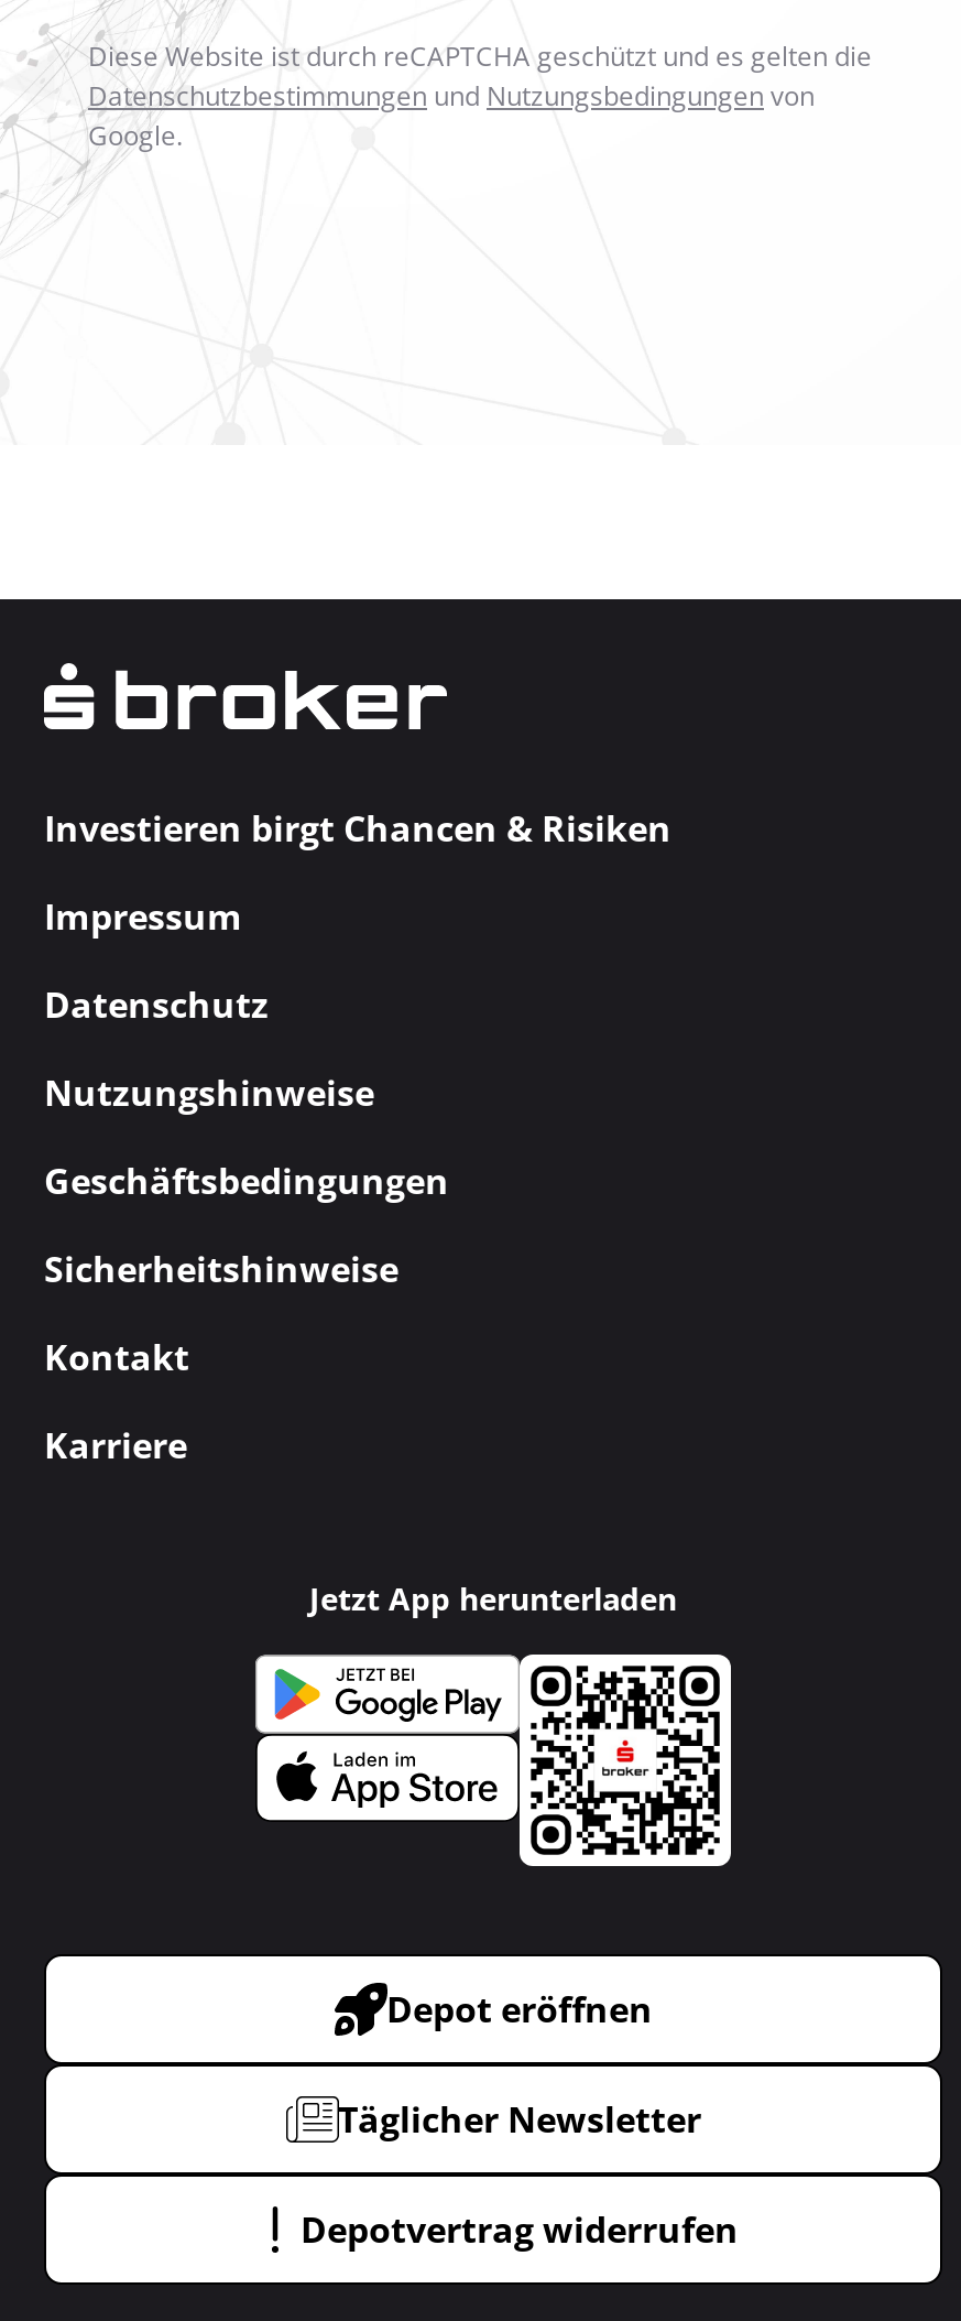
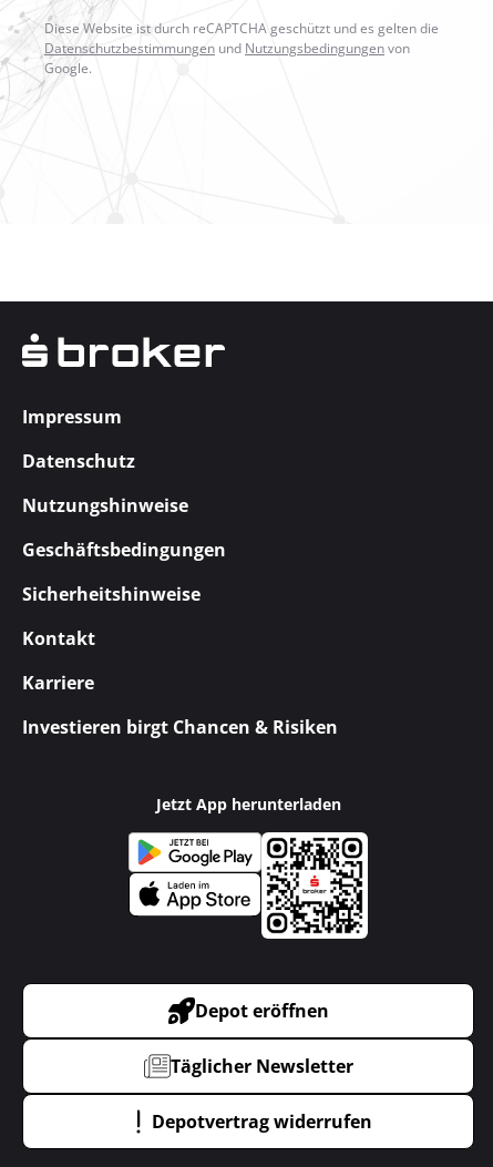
moved [44,804,671,853] -> [22,715,338,739]: Investieren birgt Chancen & Risiken
moved [44,892,449,1469] -> [22,405,226,695]: Impressum | Datenschutz | Nutzungshinweise | Geschäftsbedingungen | Sicherheitshinweise | Kontakt | Karriere

